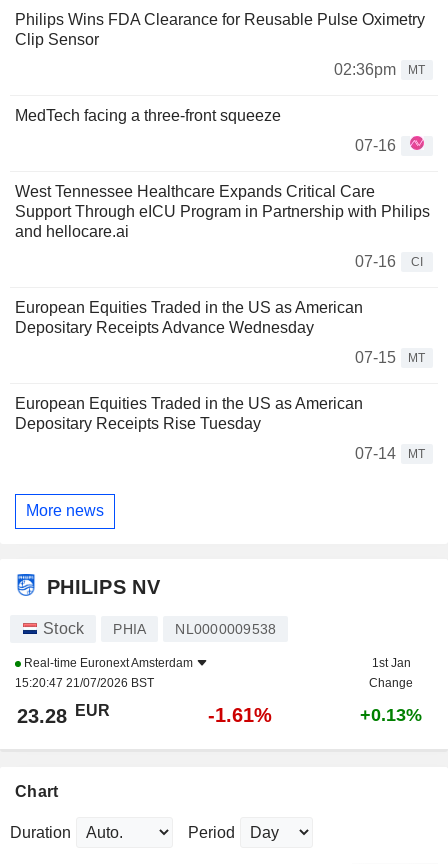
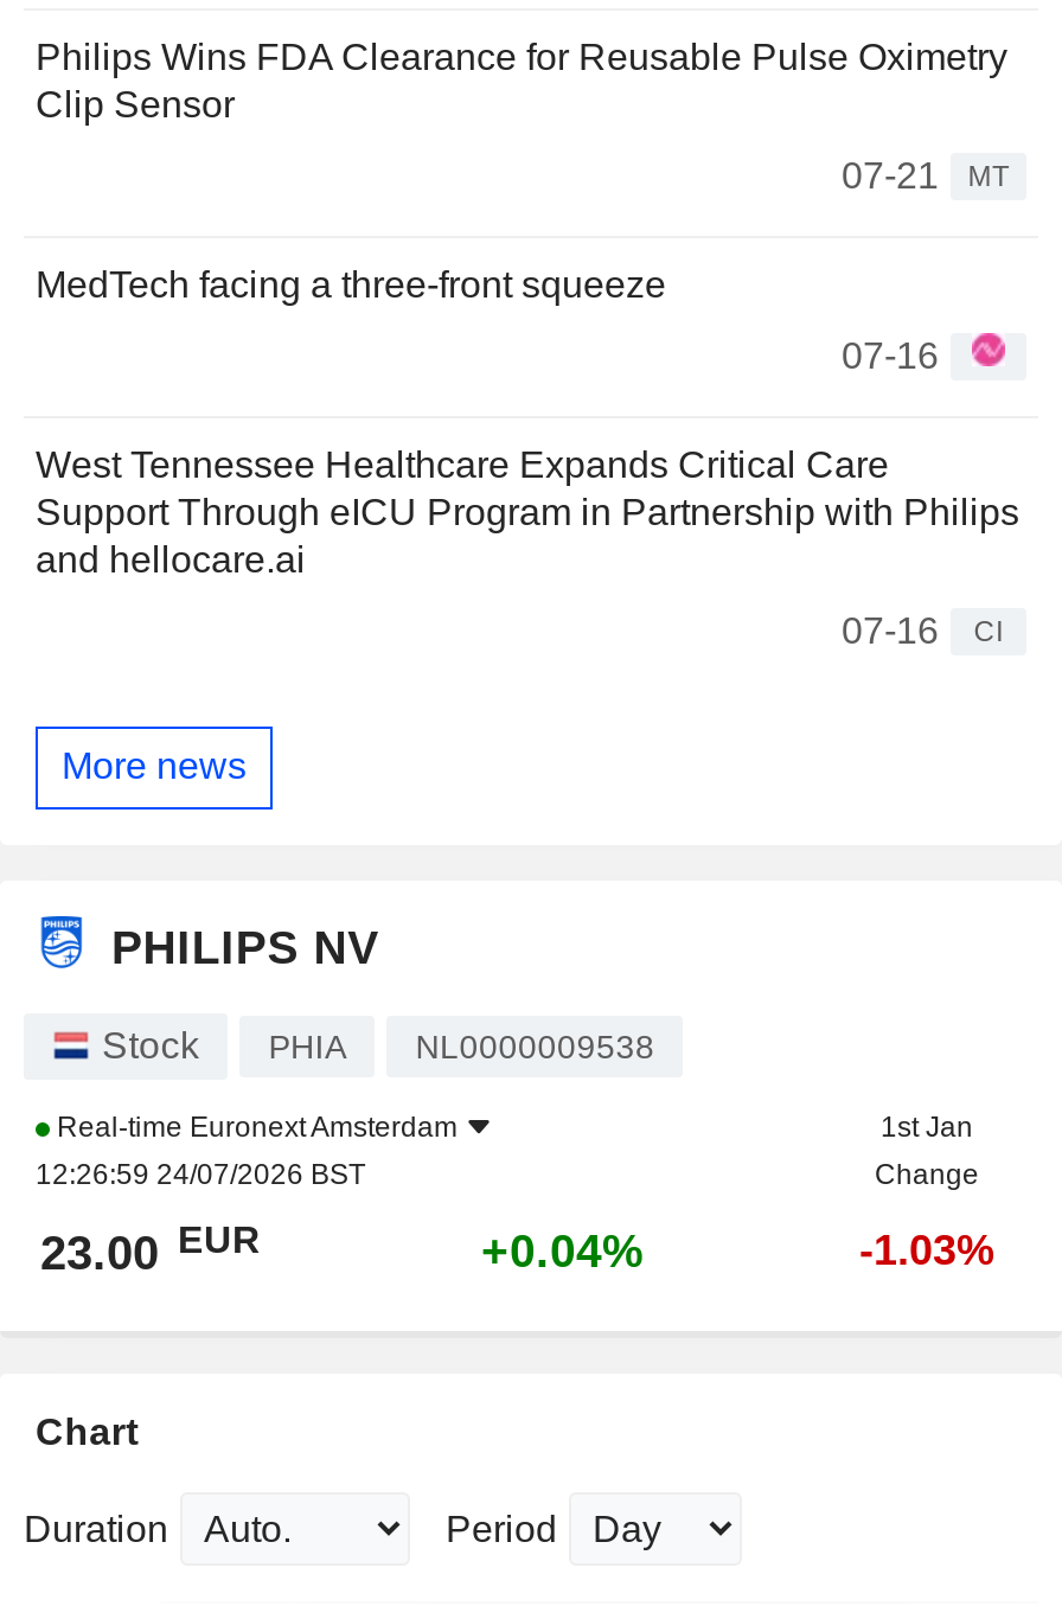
[334,61,426,78] 02:36pm MT -> [842,155,1009,195] 07-21 MT
[15,299,426,462] European Equities Traded in the US as American | Depositary Receipts Advance Wednesday | 07-15 | MT | European Equities Traded in the US as American | Depositary Receipts Rise Tuesday | 07-14 | MT -> none
[15,676,154,690] 15:20:47 21/07/2026 BST -> [36,1158,365,1191] 12:26:59 24/07/2026 BST
[17,702,110,727] 23.28 EUR -> [40,1219,261,1279] 23.00 EUR
[208,704,272,726] -1.61% -> [481,1225,645,1277] +0.04%
[360,705,422,725] +0.13% -> [859,1227,994,1274] -1.03%

